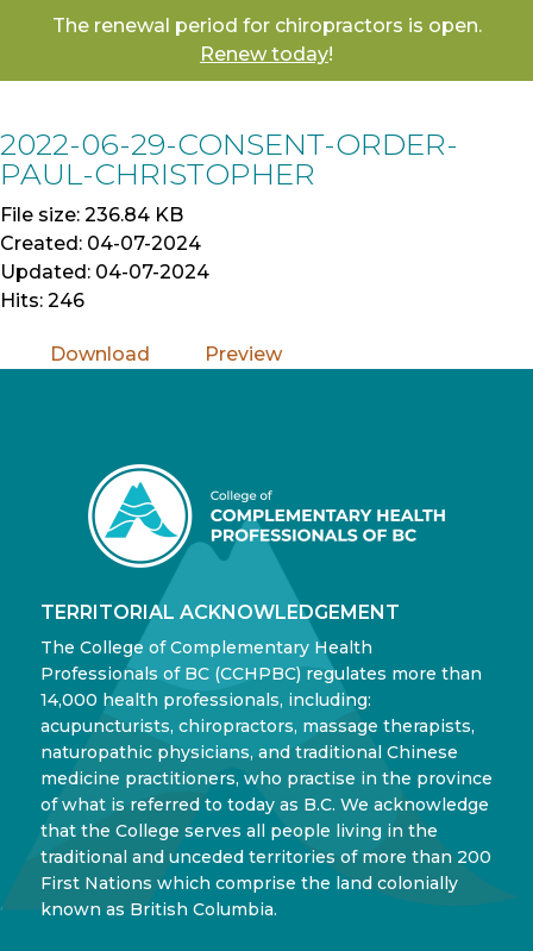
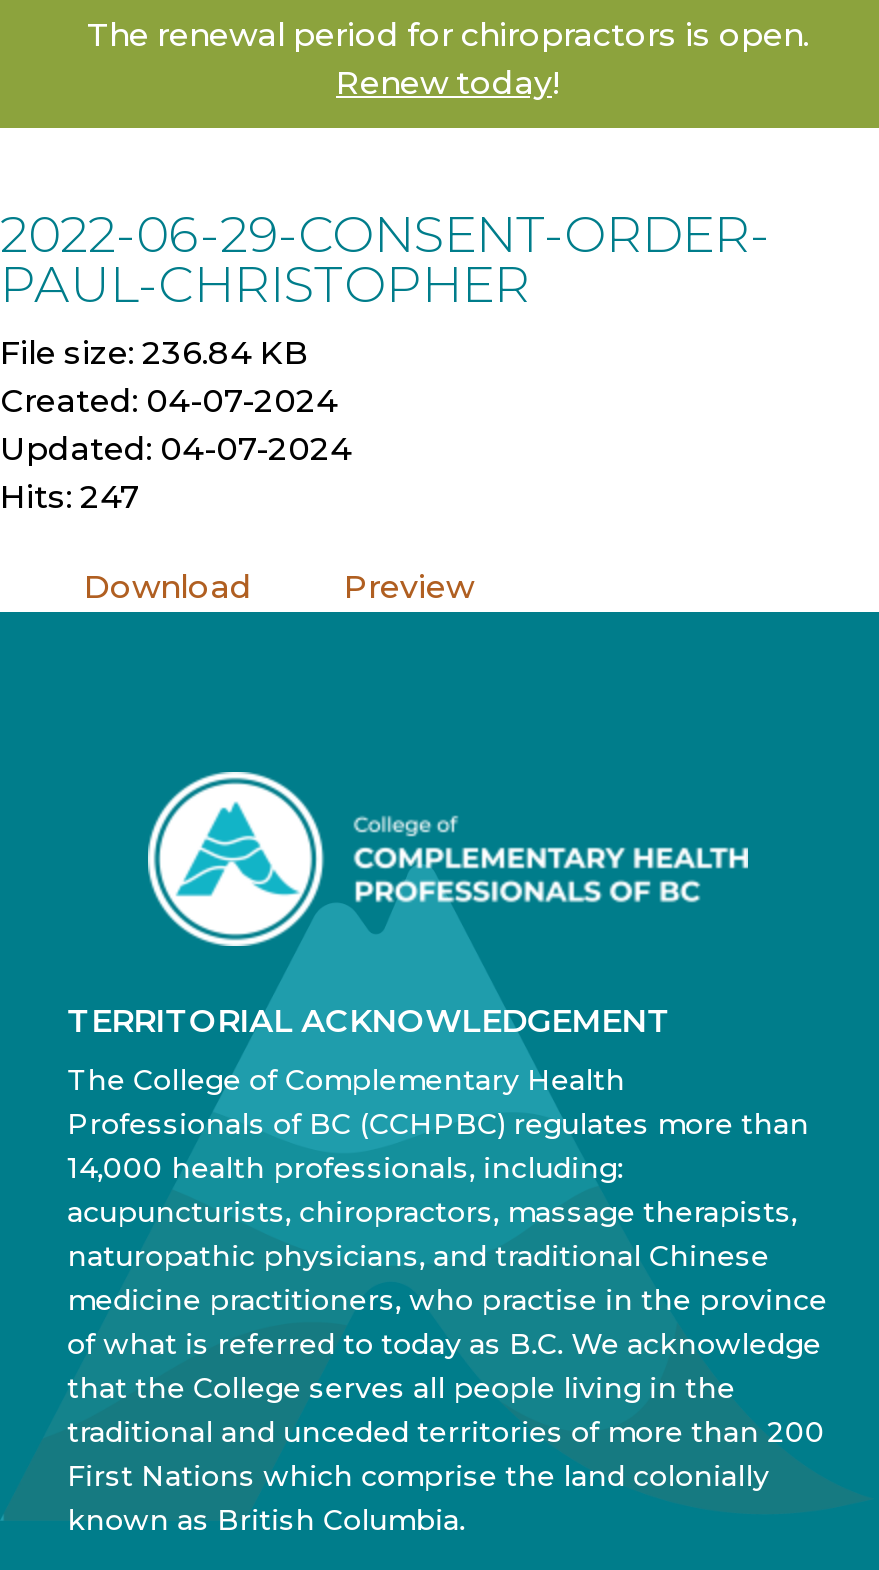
[0,289,84,312] Hits: 246 -> [0,478,140,516] Hits: 247

